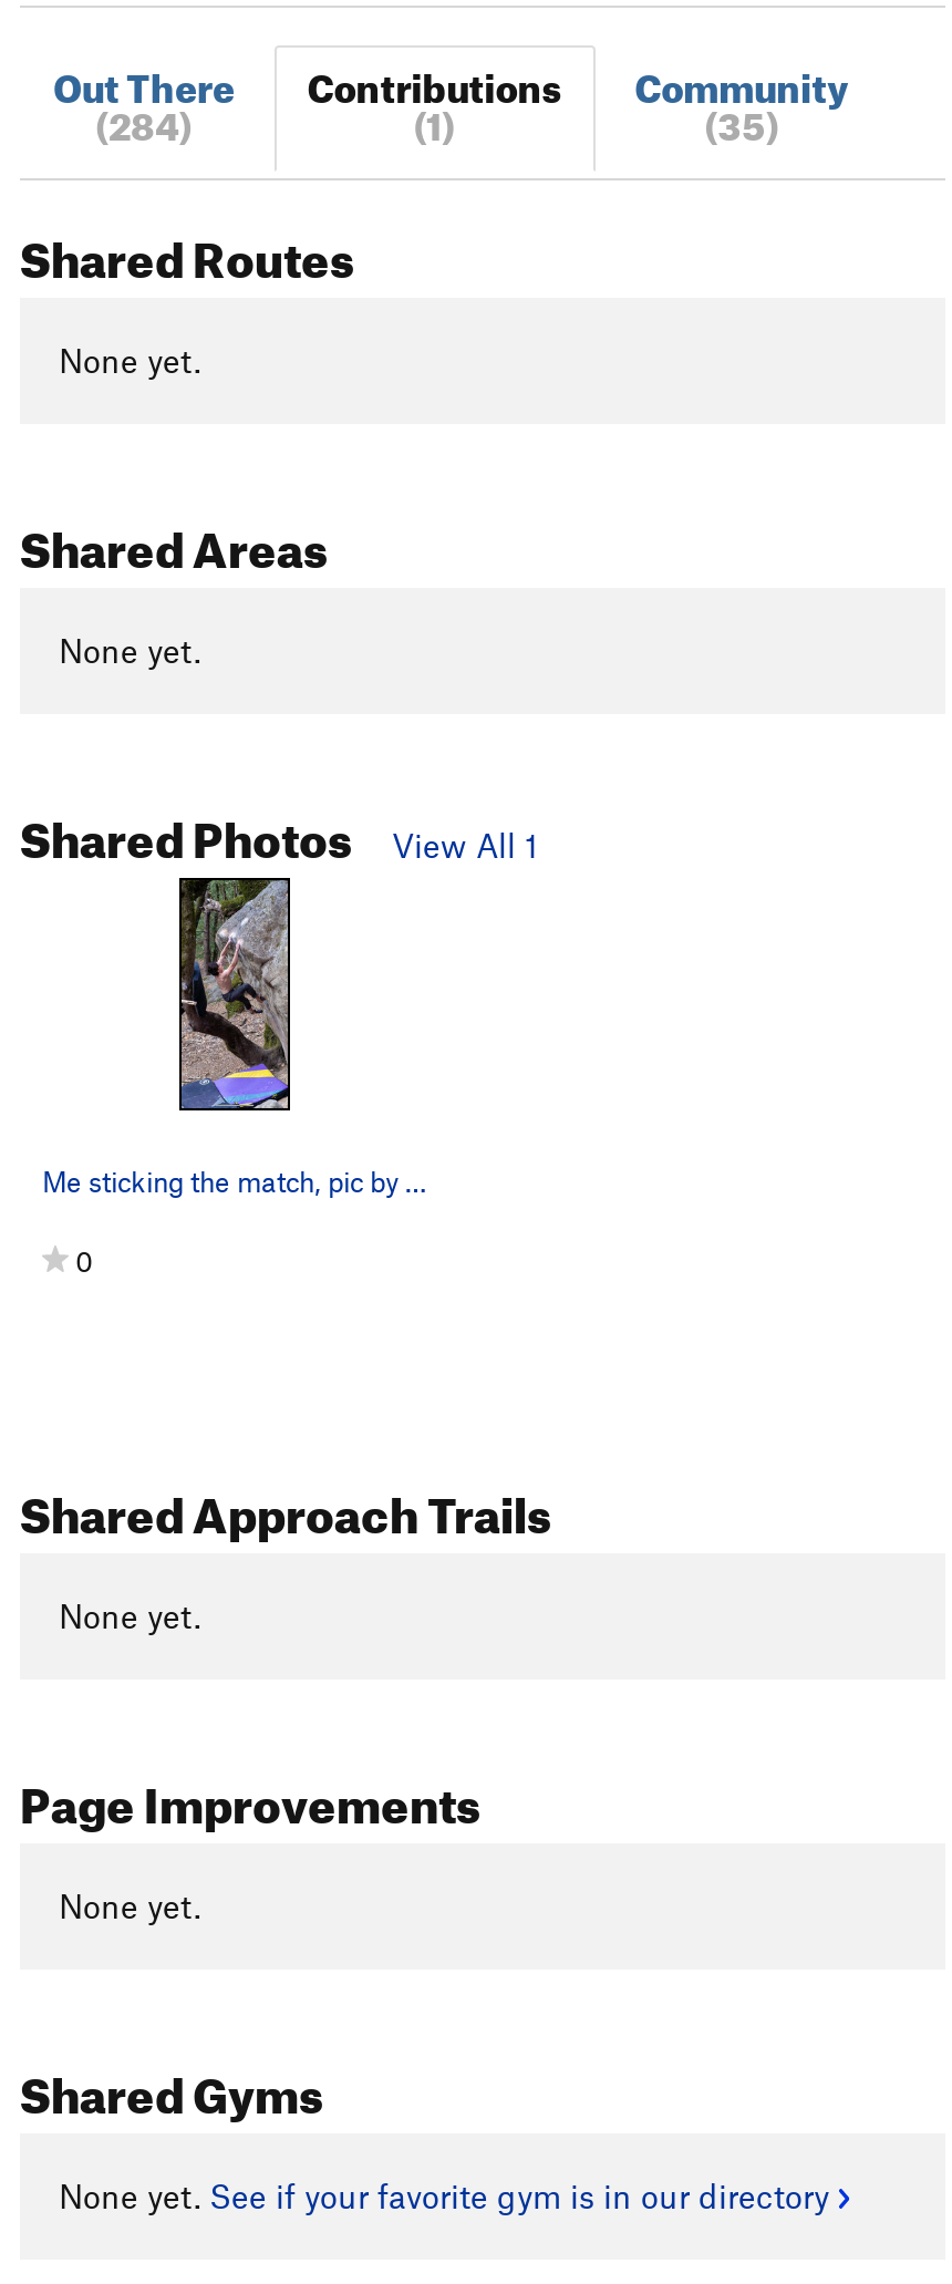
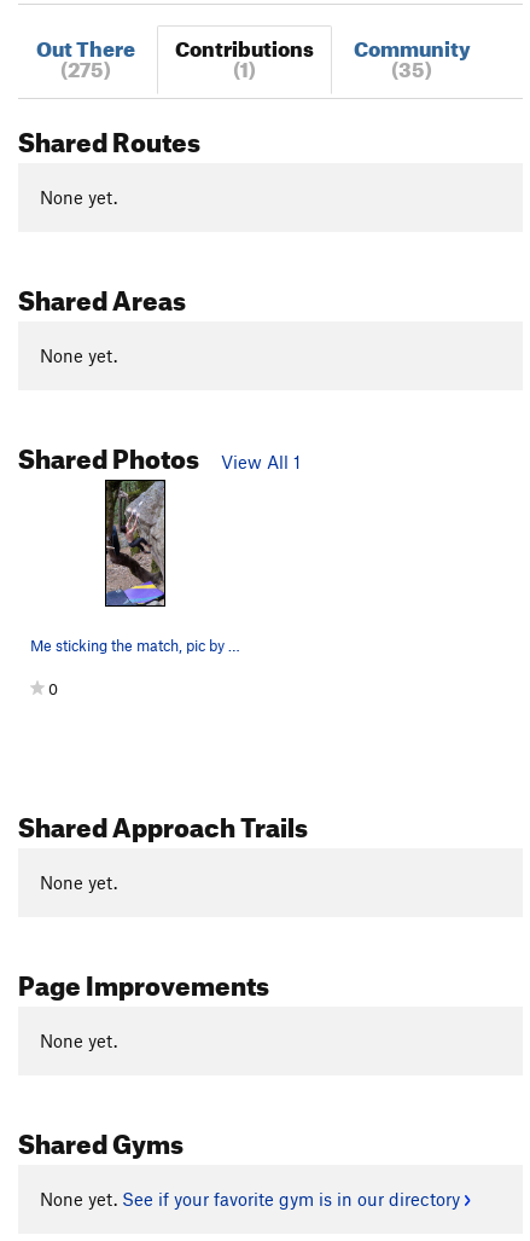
[95,90,193,150] (284) -> [60,50,111,82] (275)

